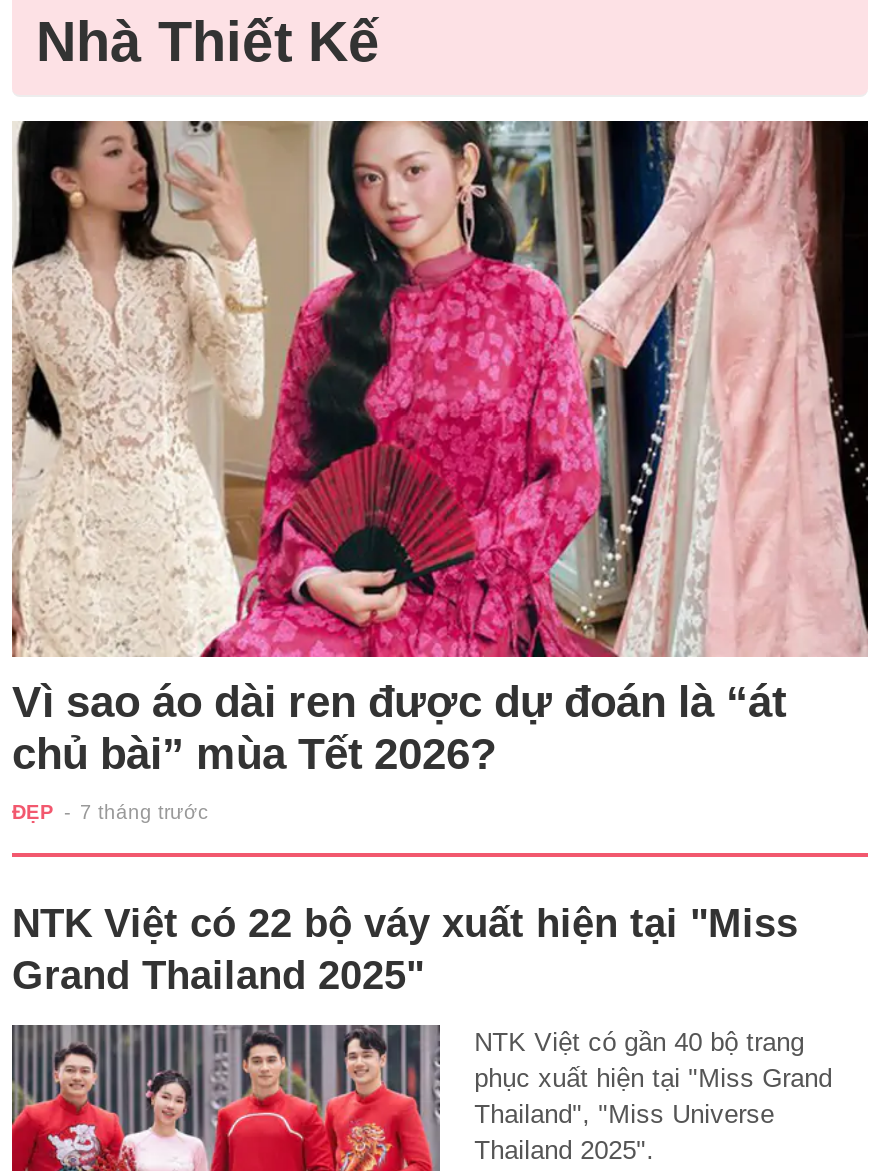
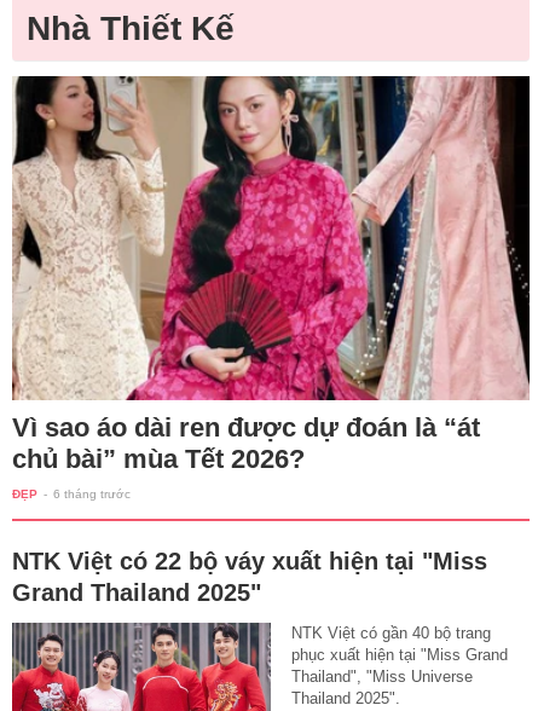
[12,800,208,822] ĐẸP - 7 tháng trước -> [12,487,131,500] ĐẸP - 6 tháng trước

